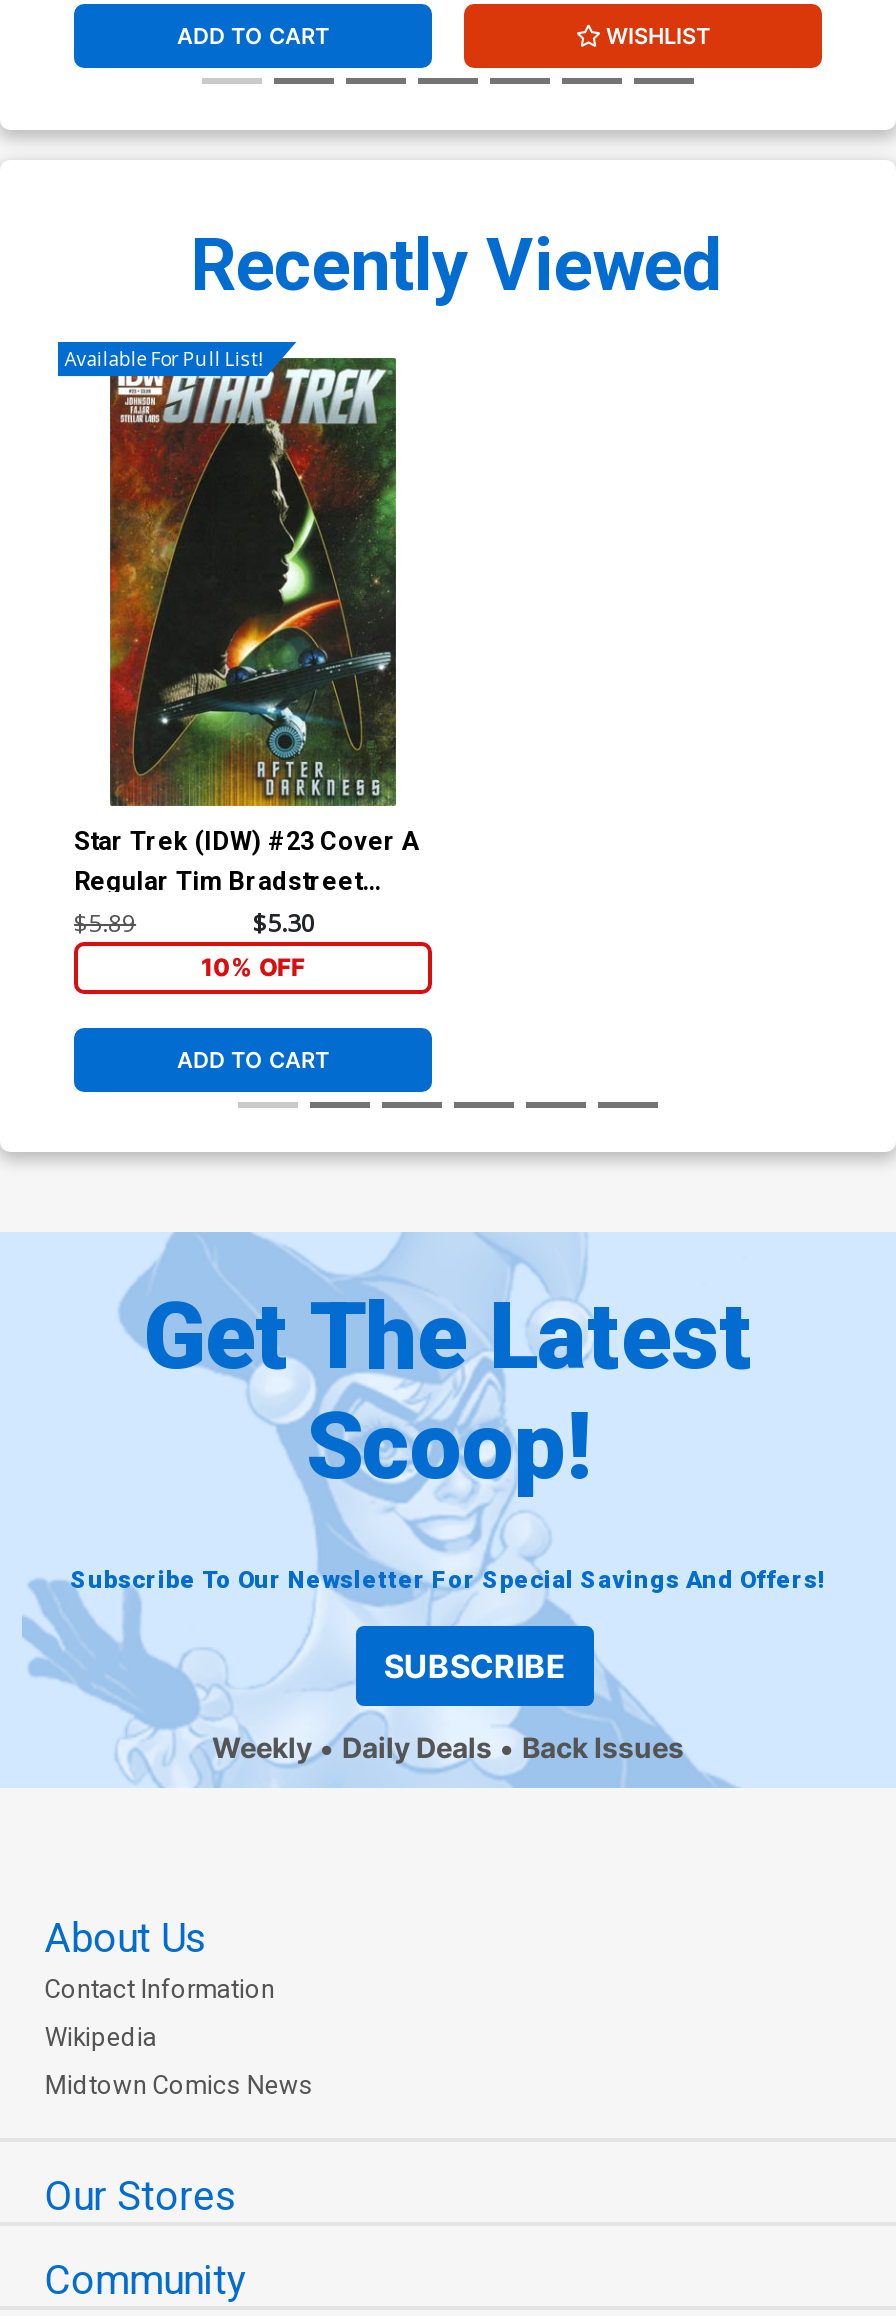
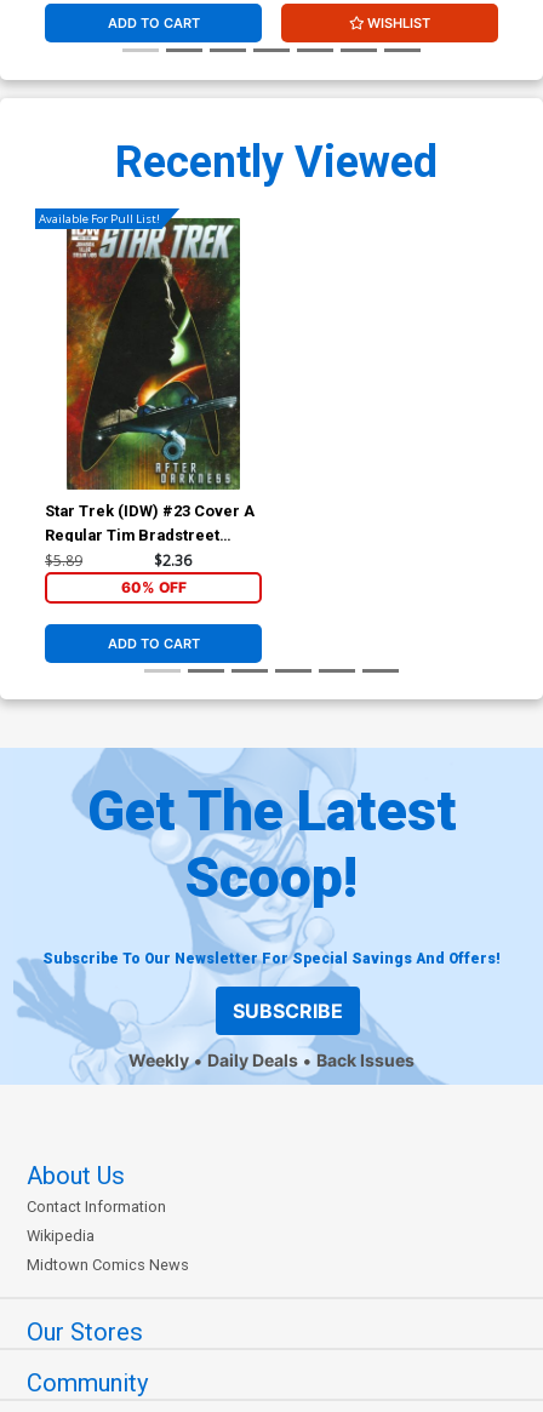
[253,906,315,940] $5.30 -> [153,550,191,571] $2.36
[201,951,305,981] 10% OFF -> [121,578,186,596] 60% OFF

